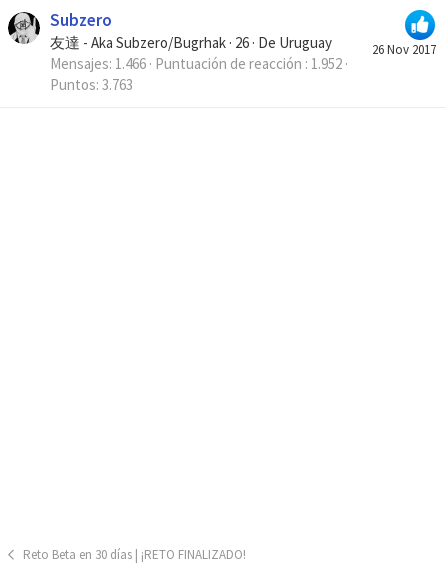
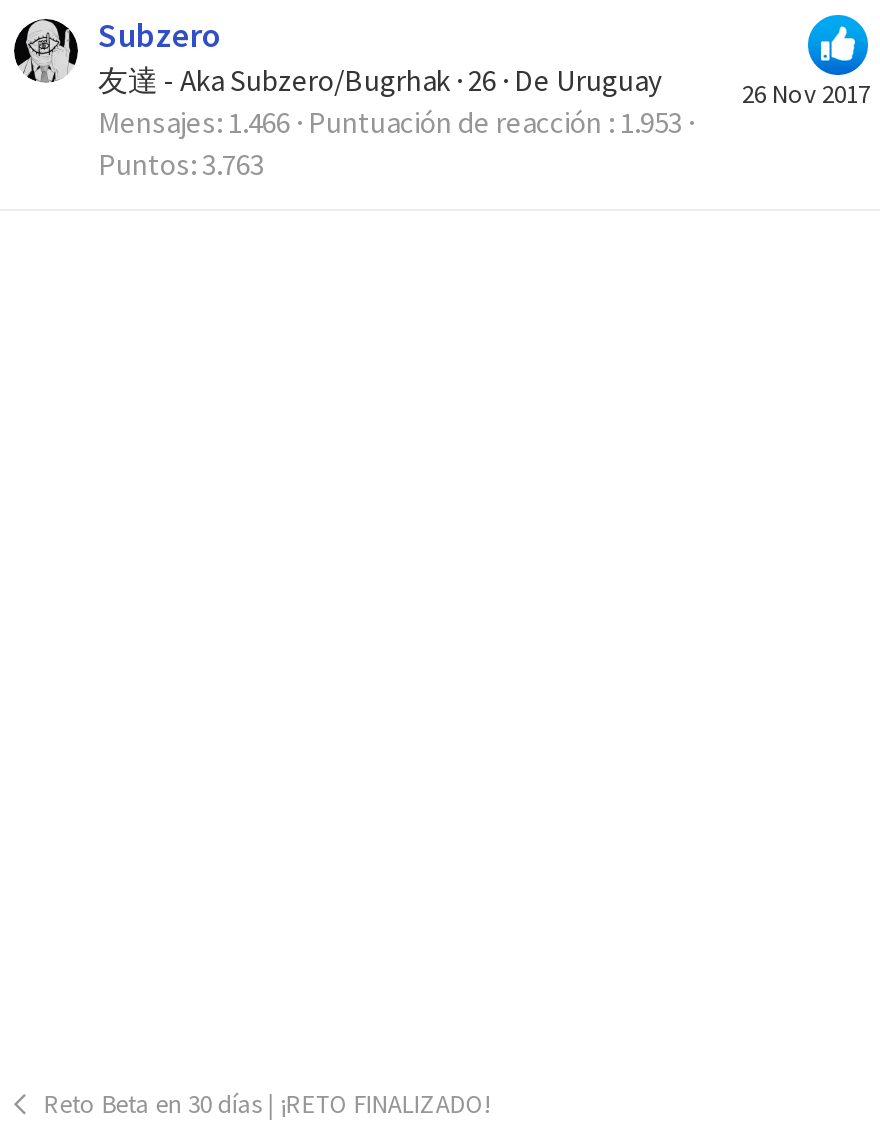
[50,54,342,73] Mensajes 1.466 Puntuación de reacción 1.952 -> [98,103,682,141] Mensajes 1.466 Puntuación de reacción 1.953

